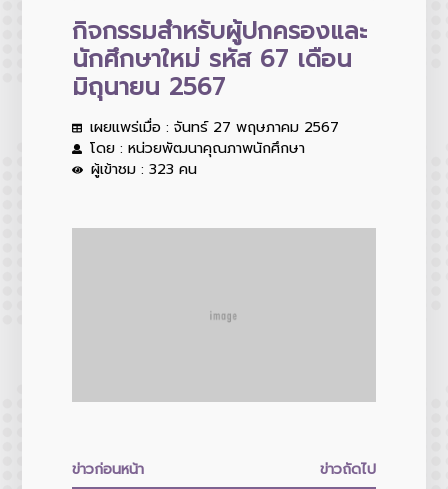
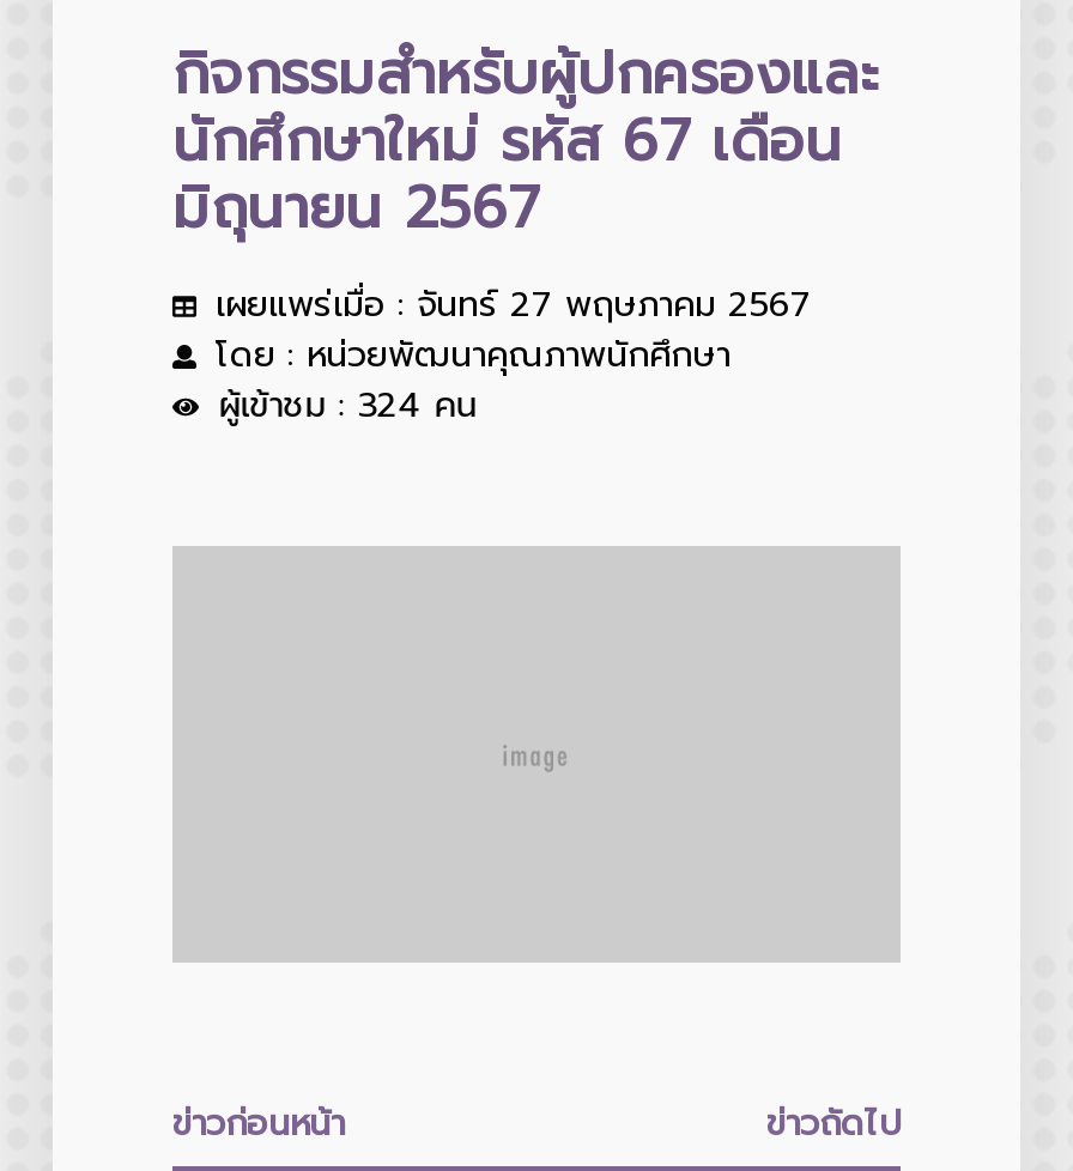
[91,158,197,180] ผู้เข้าชม : 323 คน -> [218,378,477,431] ผู้เข้าชม : 324 คน

